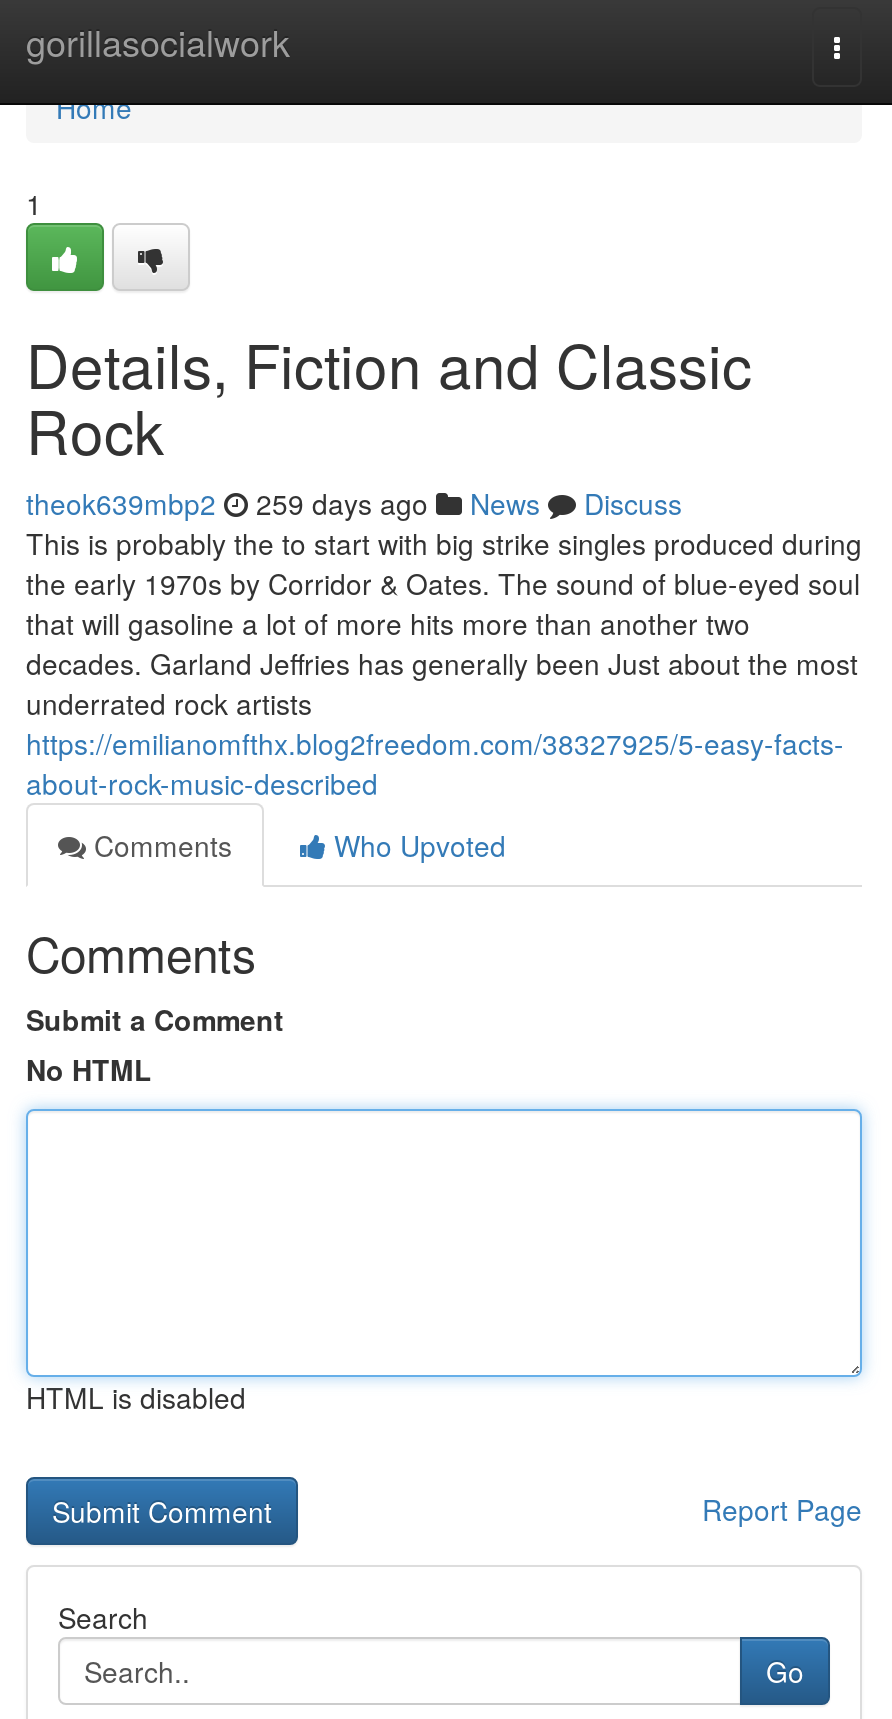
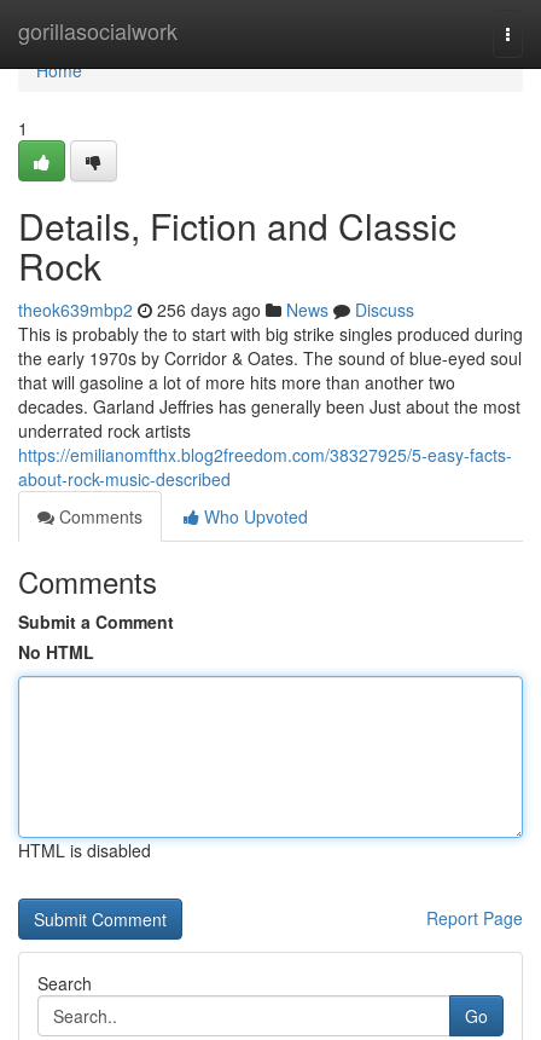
[26,483,682,523] theok639mbp2 259 days ago News Discuss -> [18,297,414,322] theok639mbp2 256 days ago News Discuss

